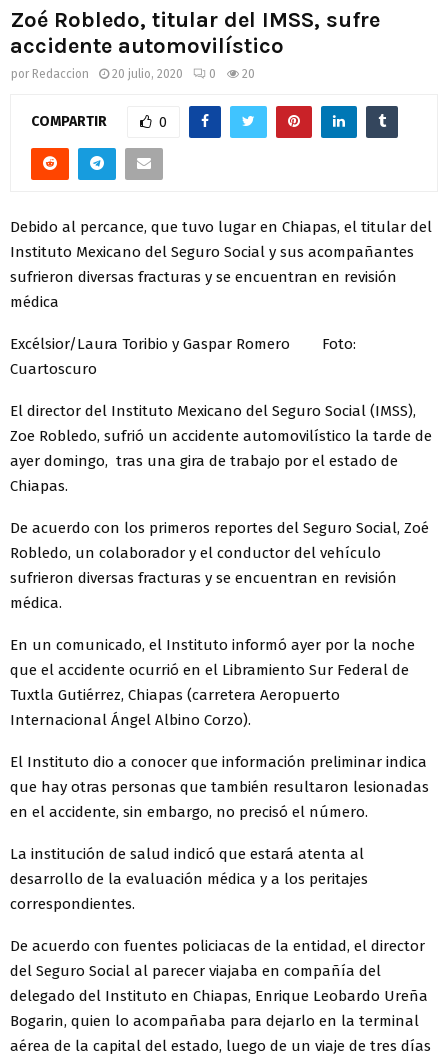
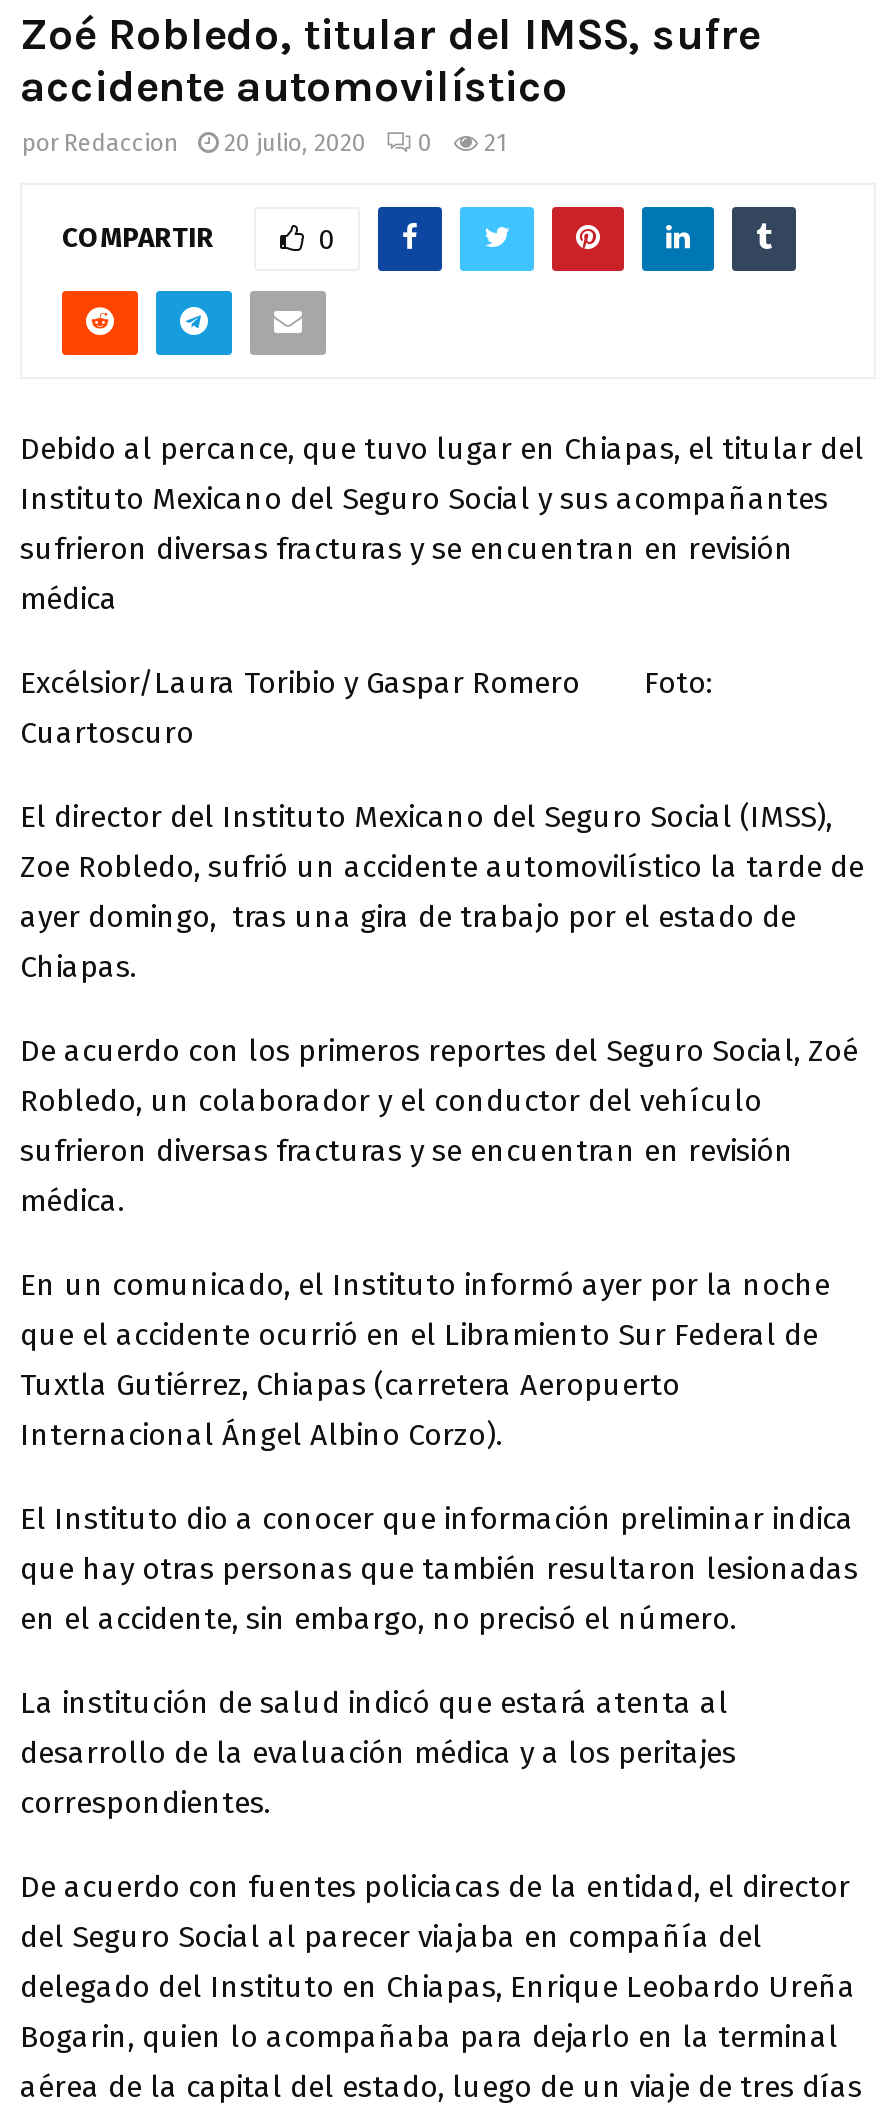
[11,67,255,81] por Redaccion 20 julio, 2020 0 20 -> [22,129,506,157] por Redaccion 20 julio, 2020 0 21

